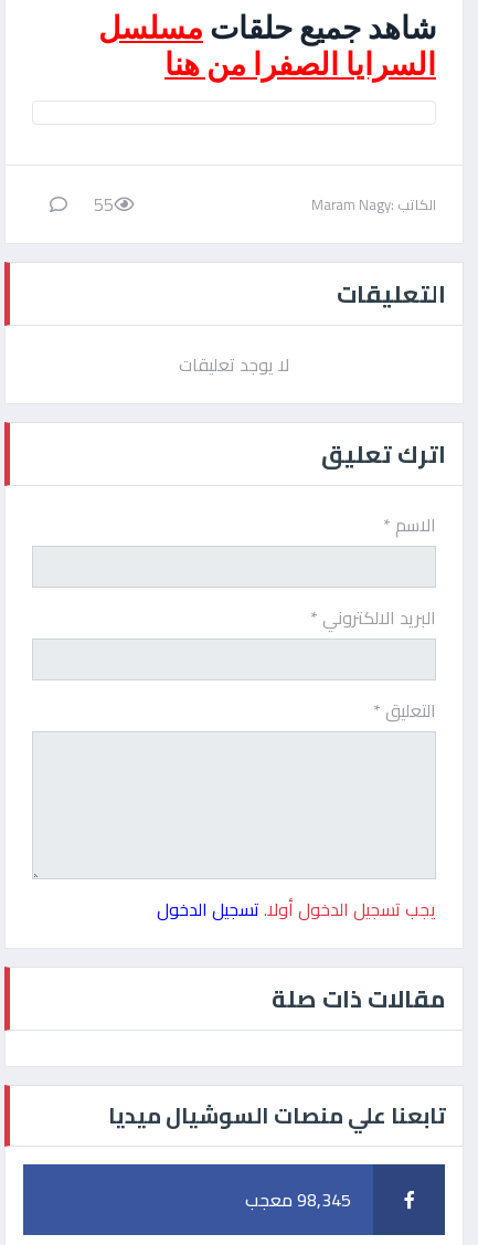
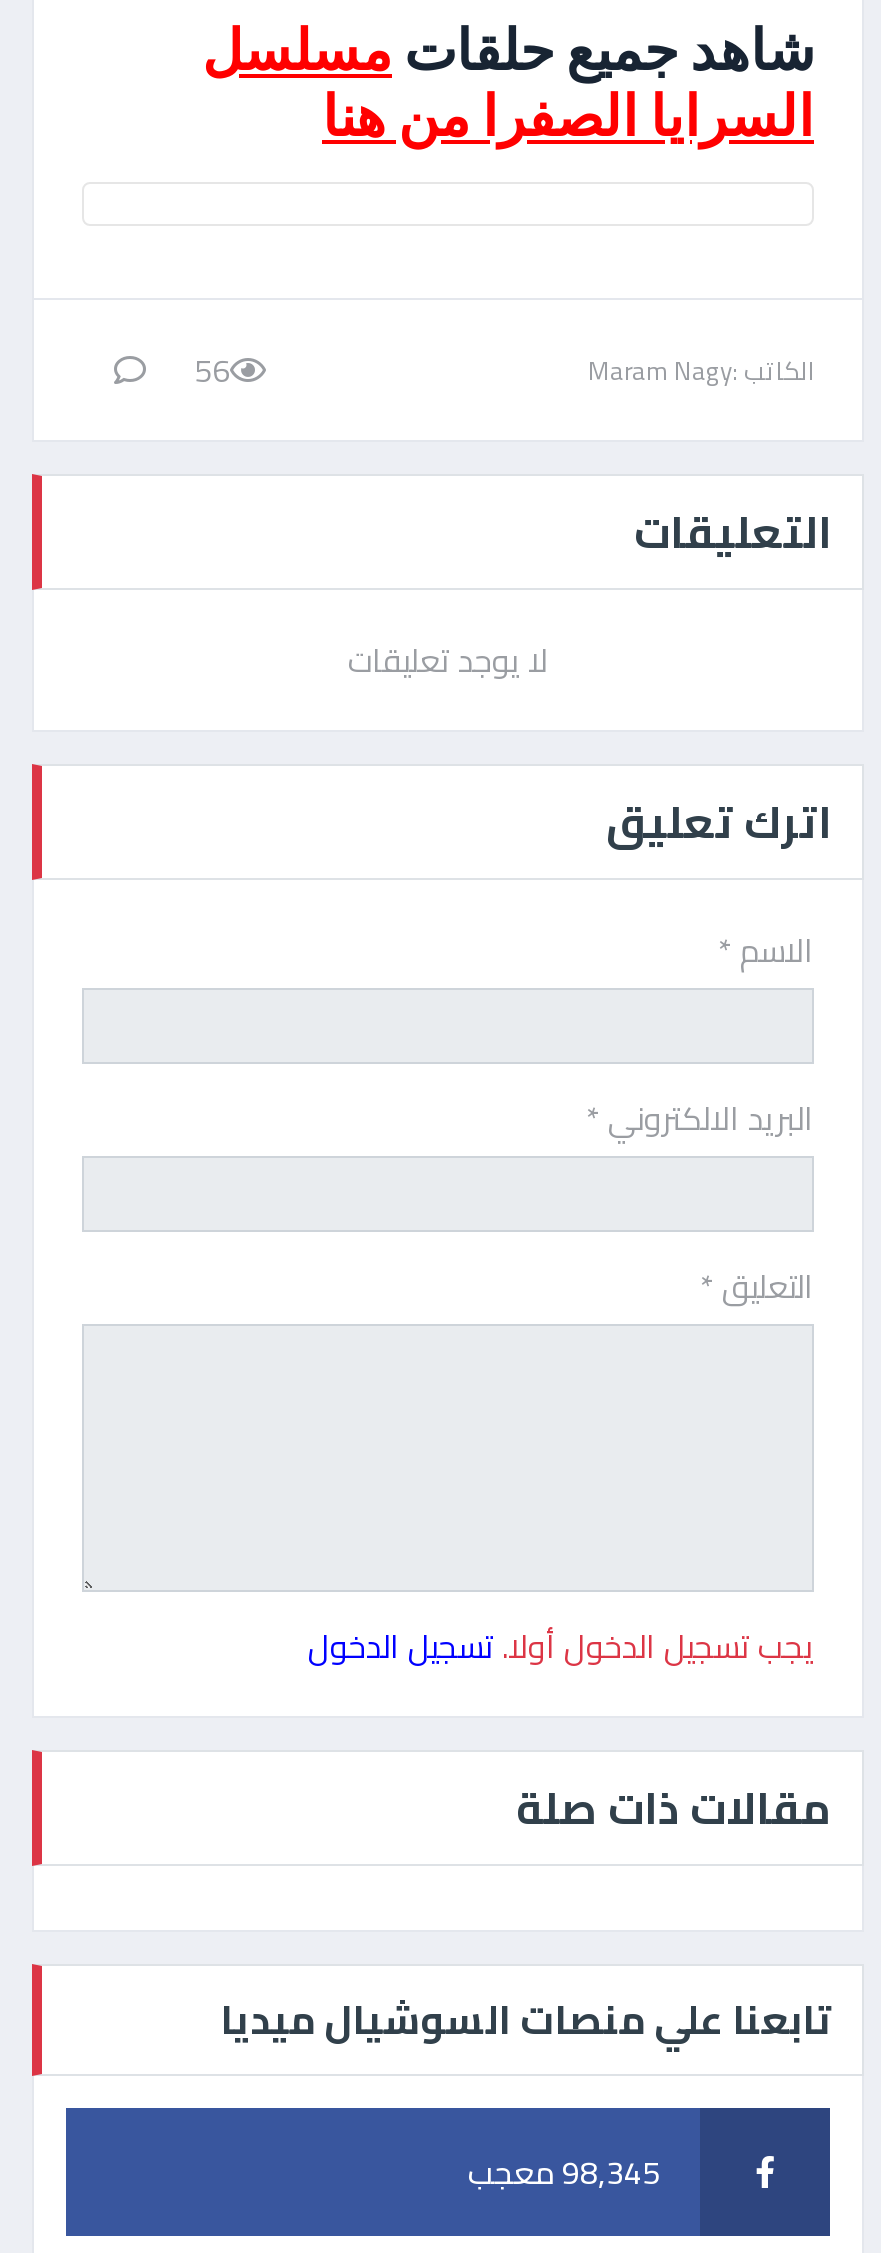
[94,188,114,221] 55 -> [194,340,230,400] 56

